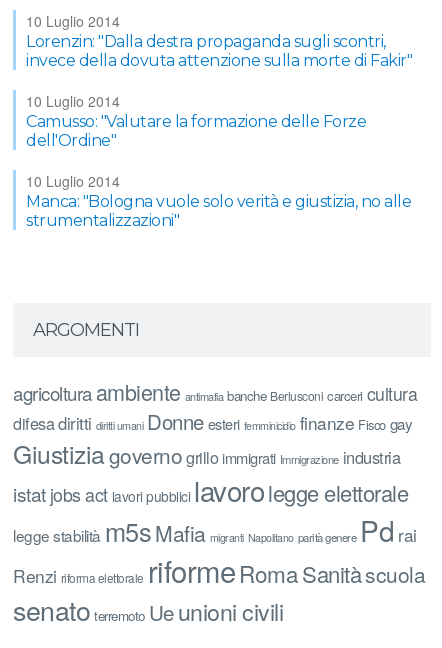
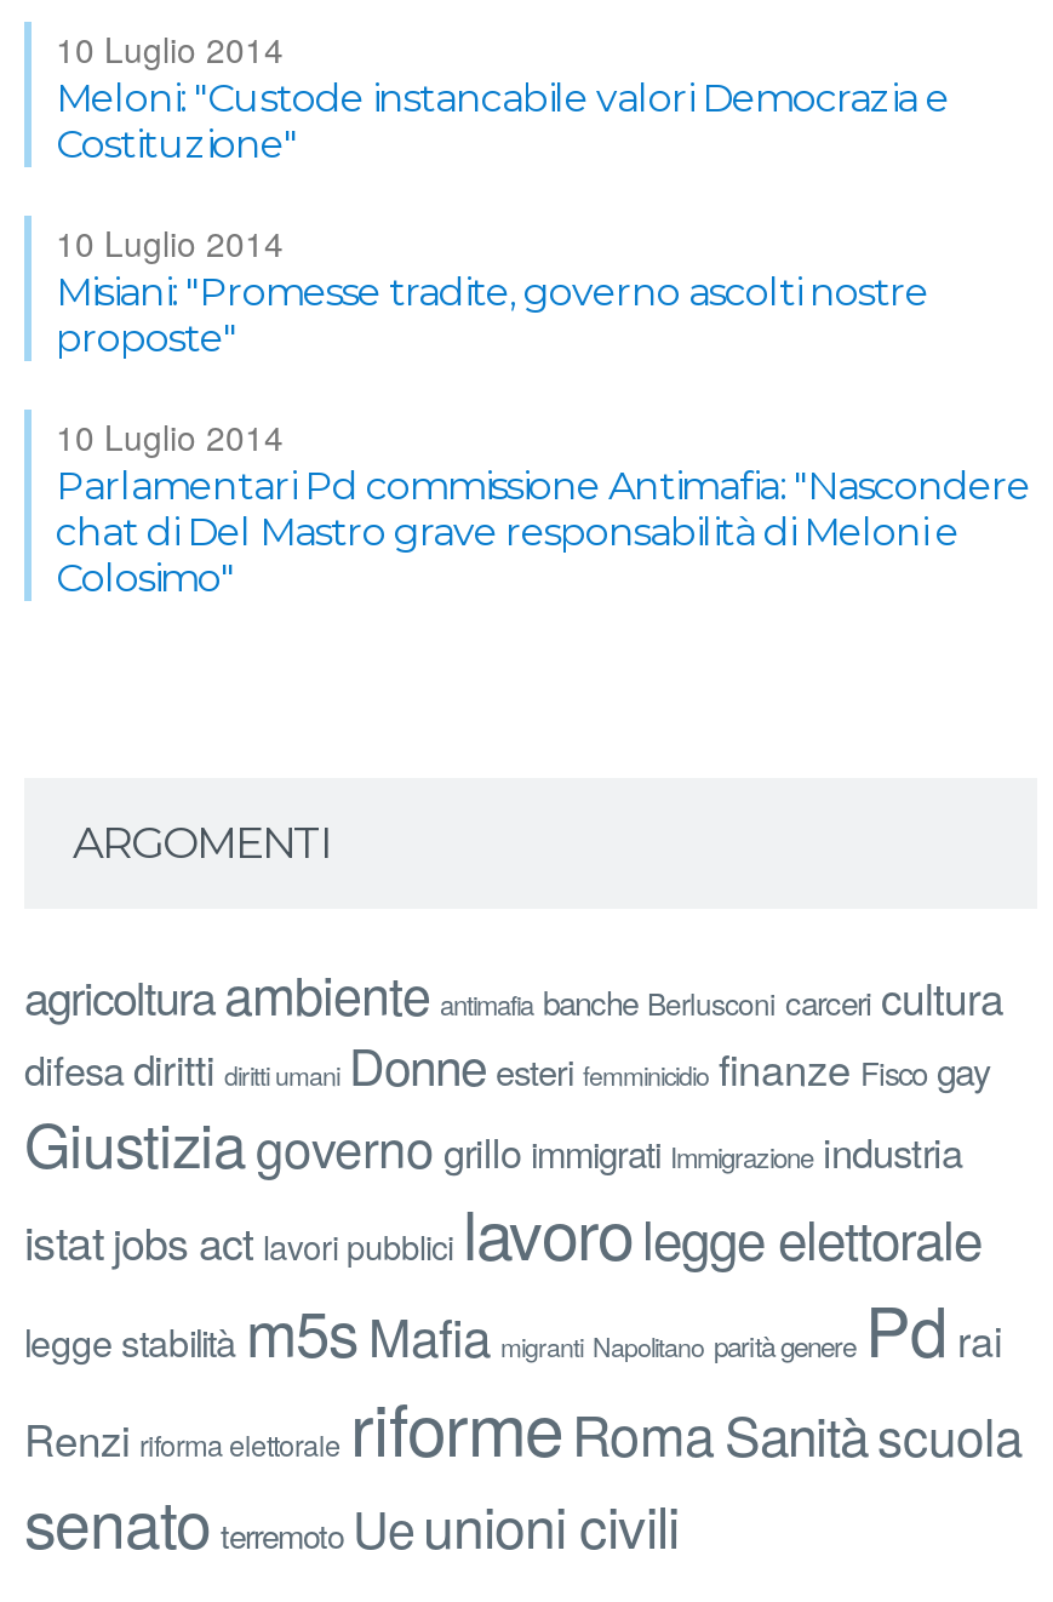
[26,32,412,70] Lorenzin: "Dalla destra propaganda sugli scontri, | invece della dovuta attenzione sulla morte di Fakir" -> [56,75,949,167] Meloni: "Custode instancabile valori Democrazia e | Costituzione"
[26,112,366,150] Camusso: "Valutare la formazione delle Forze | dell'Ordine" -> [56,269,928,361] Misiani: "Promesse tradite, governo ascolti nostre | proposte"
[26,192,411,230] Manca: "Bologna vuole solo verità e giustizia, no alle | strumentalizzazioni" -> [56,463,1030,601] Parlamentari Pd commissione Antimafia: "Nascondere | chat di Del Mastro grave responsabilità di Meloni e | Colosimo"

